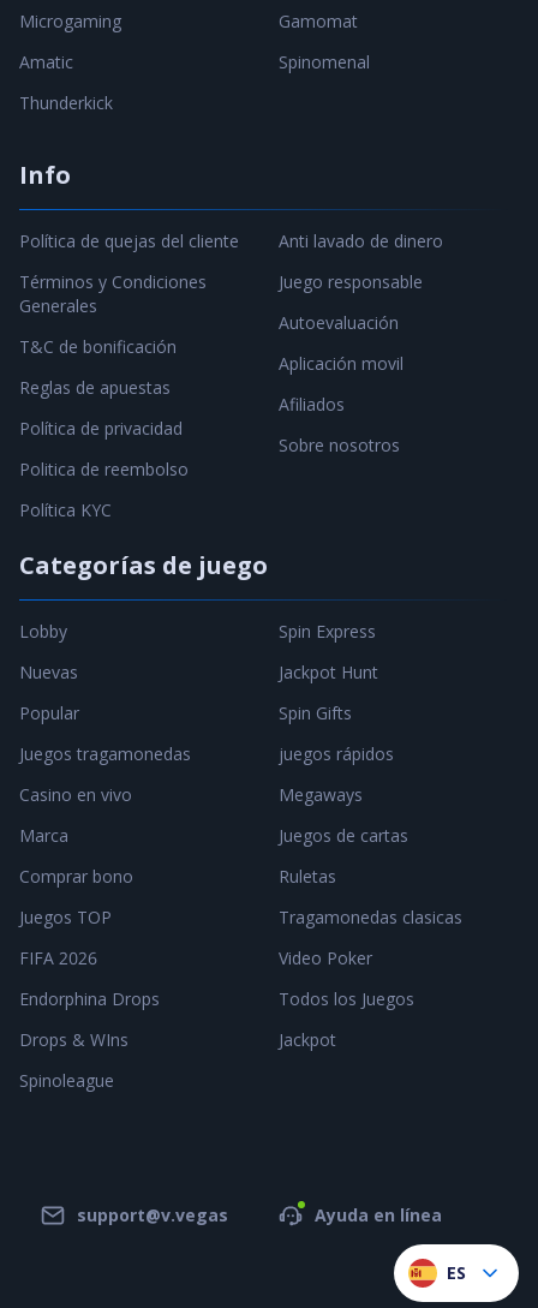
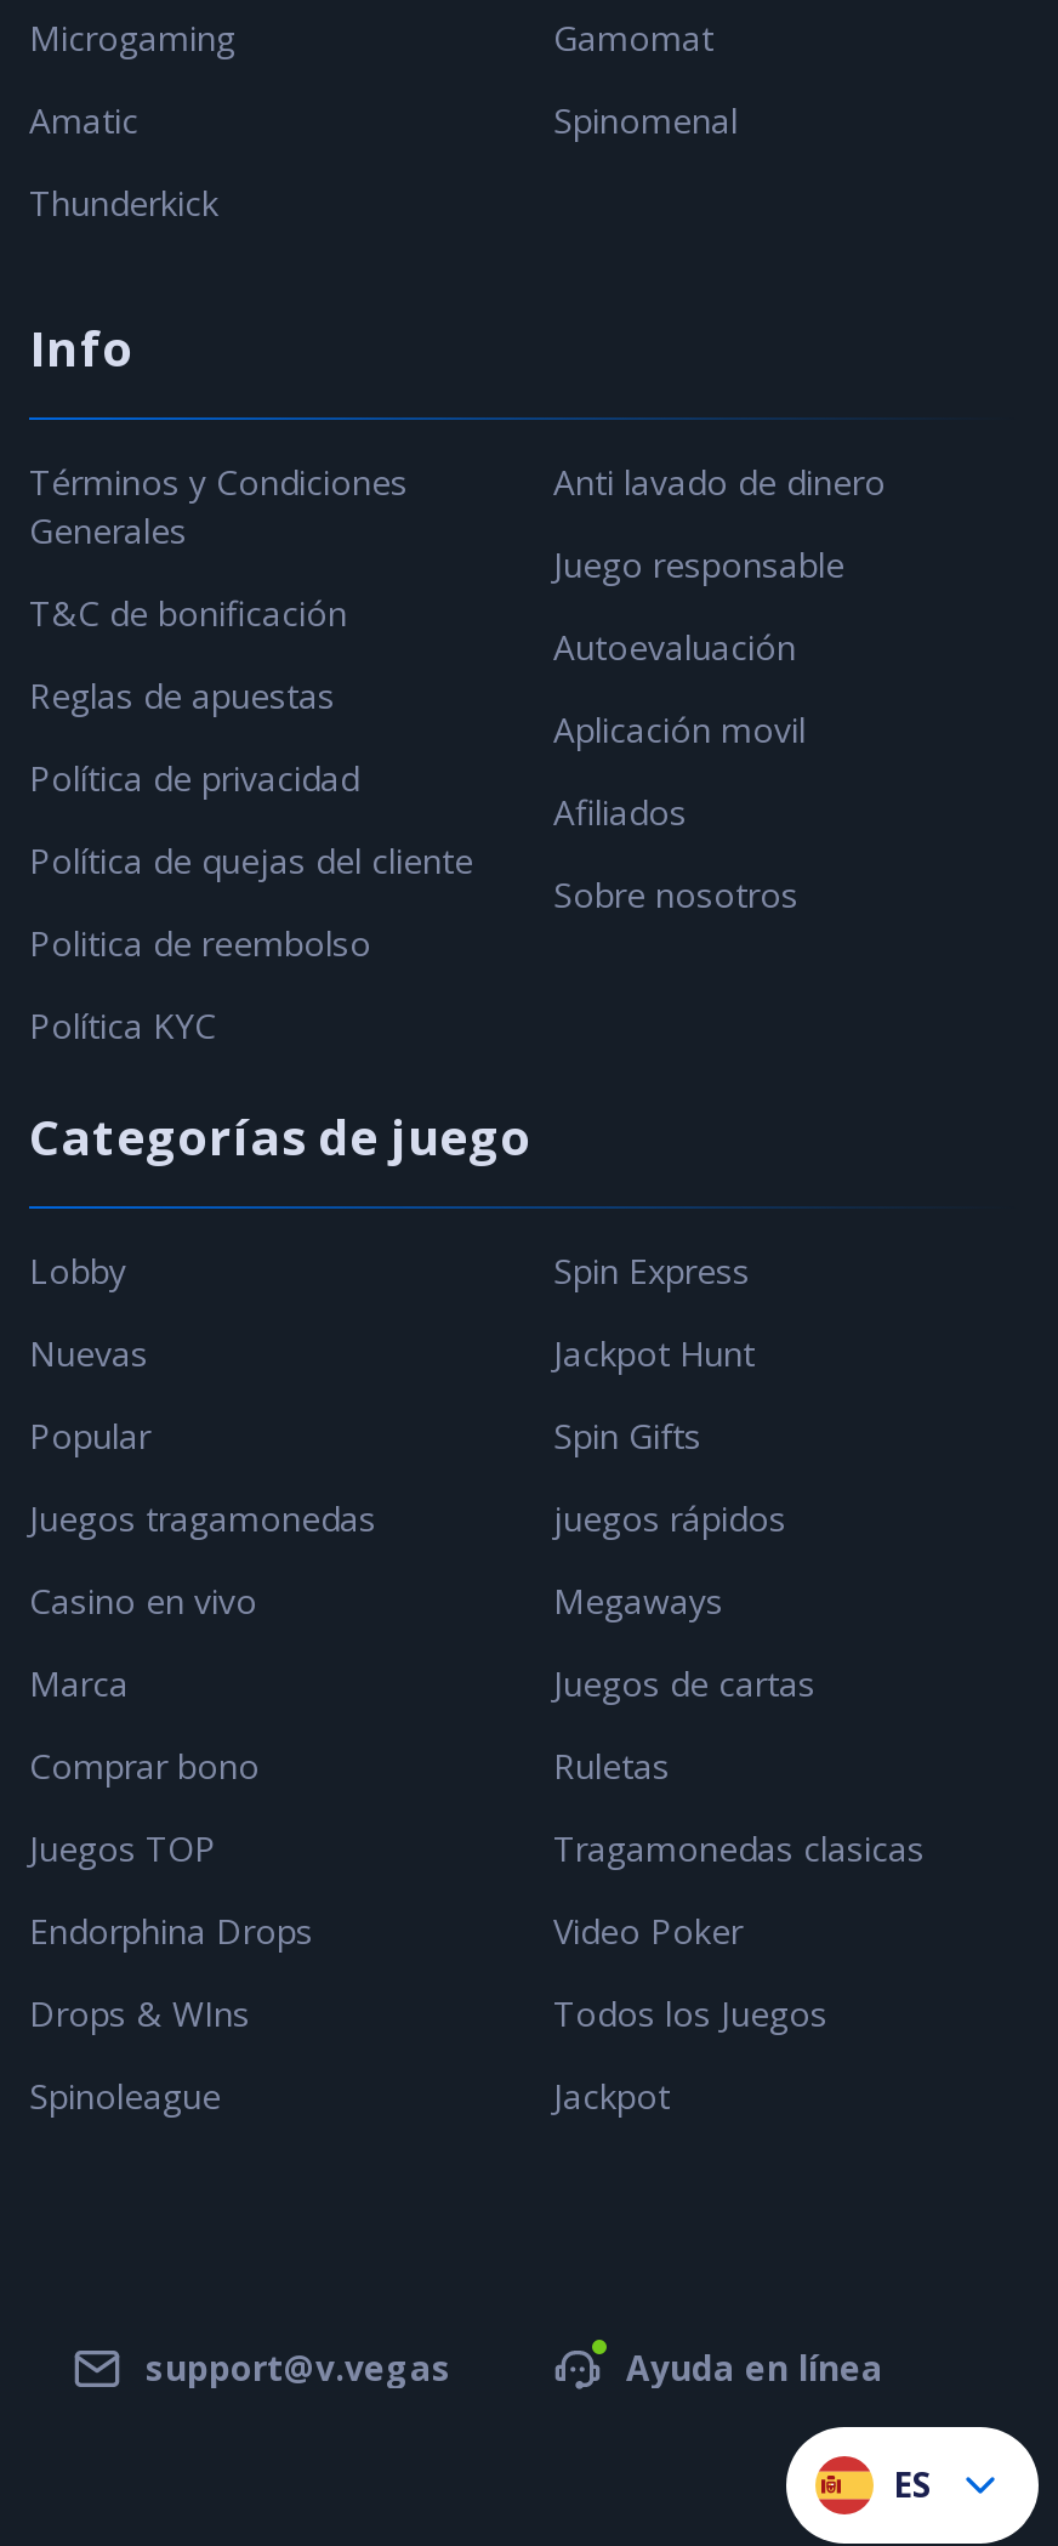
moved [19,229,239,252] -> [29,837,473,883]: Política de quejas del cliente
[19,946,97,969] FIFA 2026 -> none

